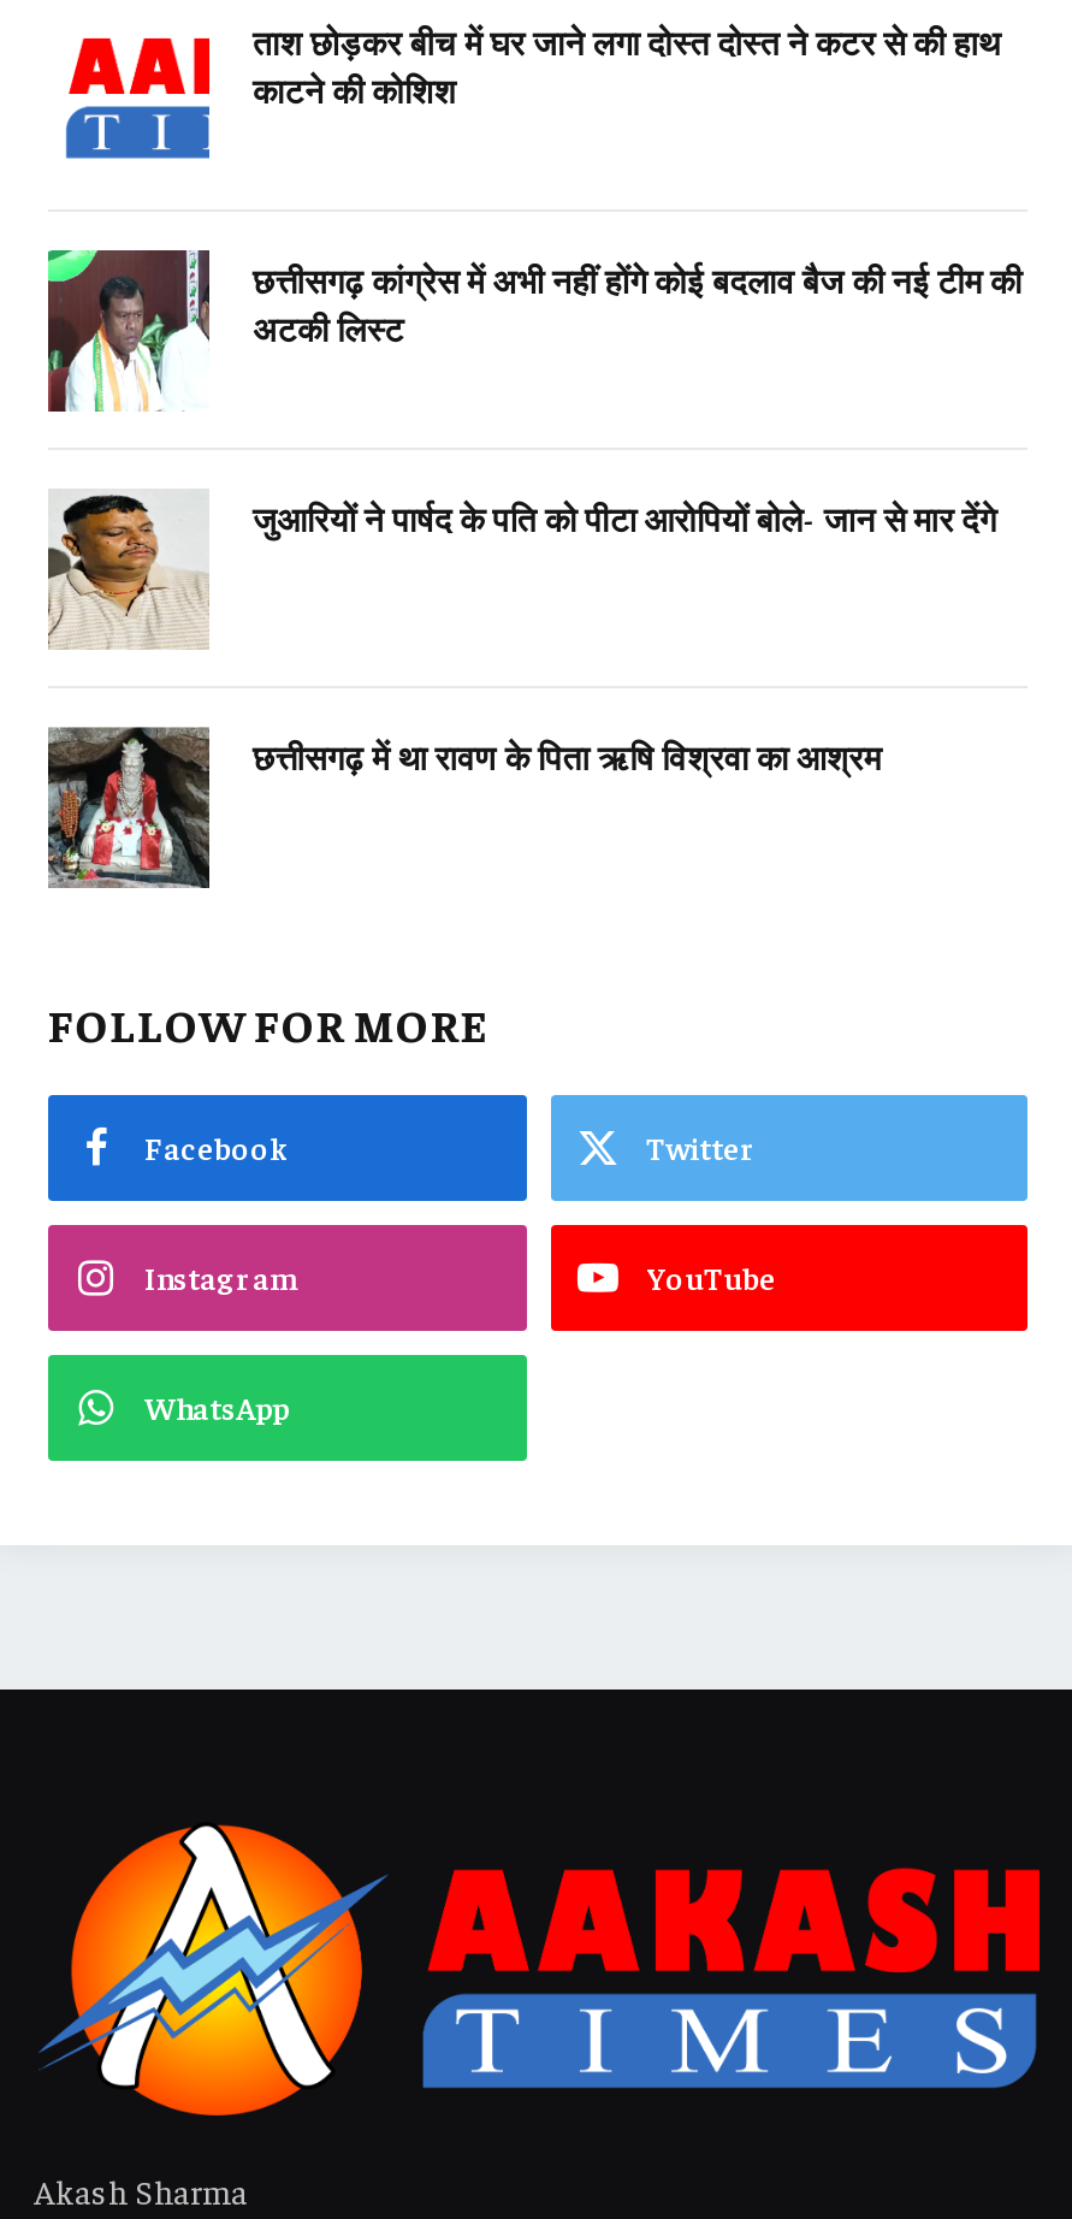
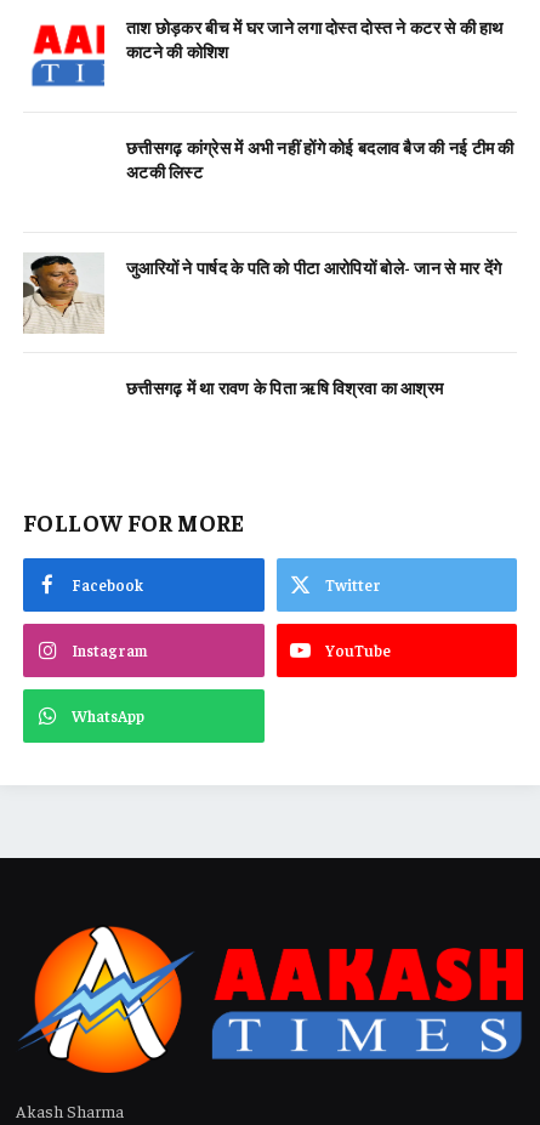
[46,248,212,414] [image] -> none
[46,724,212,890] [image] -> none

